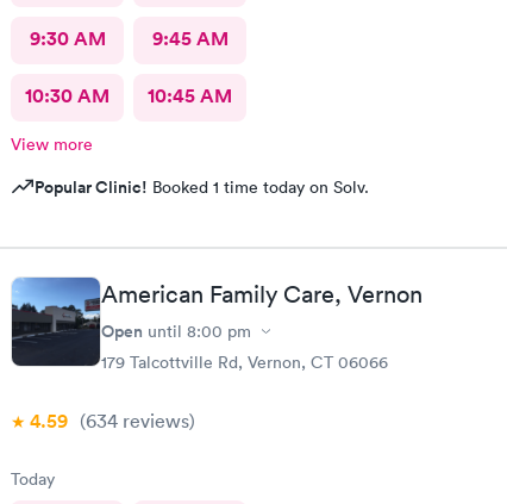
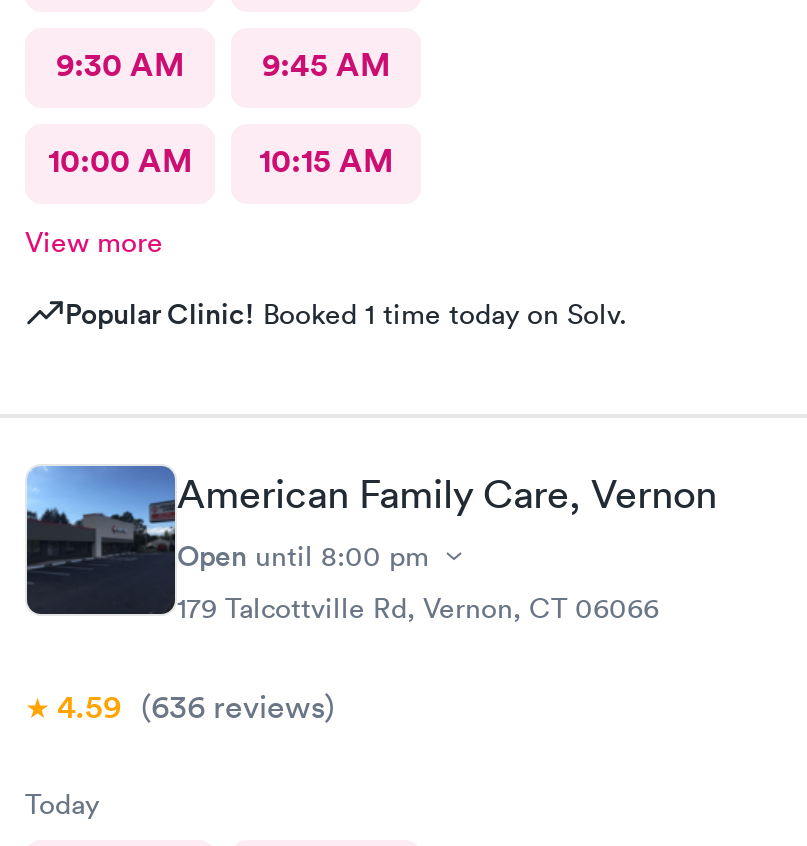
[25,83,109,108] 10:30 AM -> [48,139,192,181] 10:00 AM
[148,83,232,108] 10:45 AM -> [259,139,393,181] 10:15 AM
[30,409,195,434] 4.59 (634 reviews) -> [57,686,335,728] 4.59 (636 reviews)

